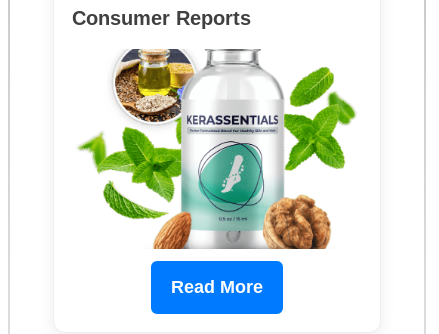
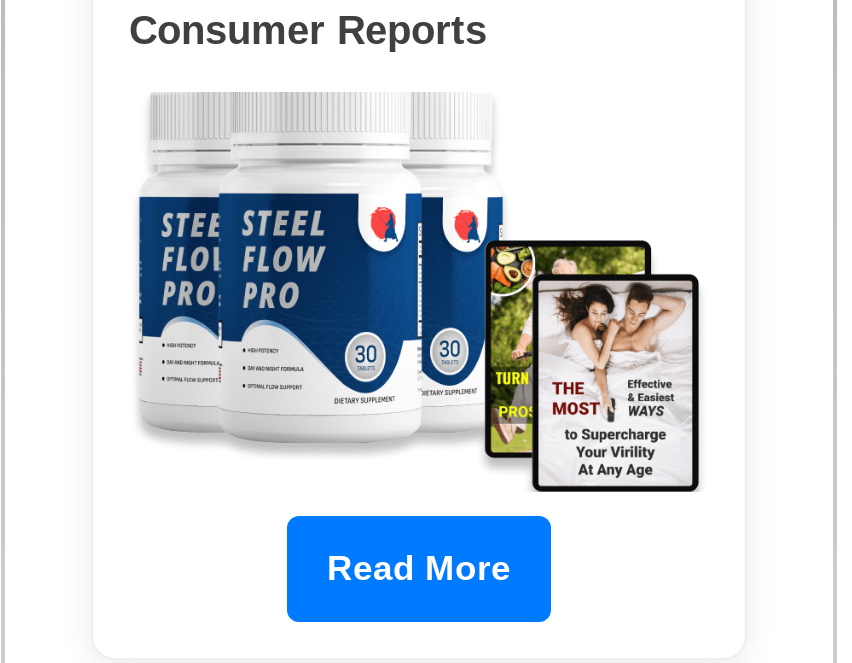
[77,48,357,250] [image] -> [137,92,701,494] [image]

